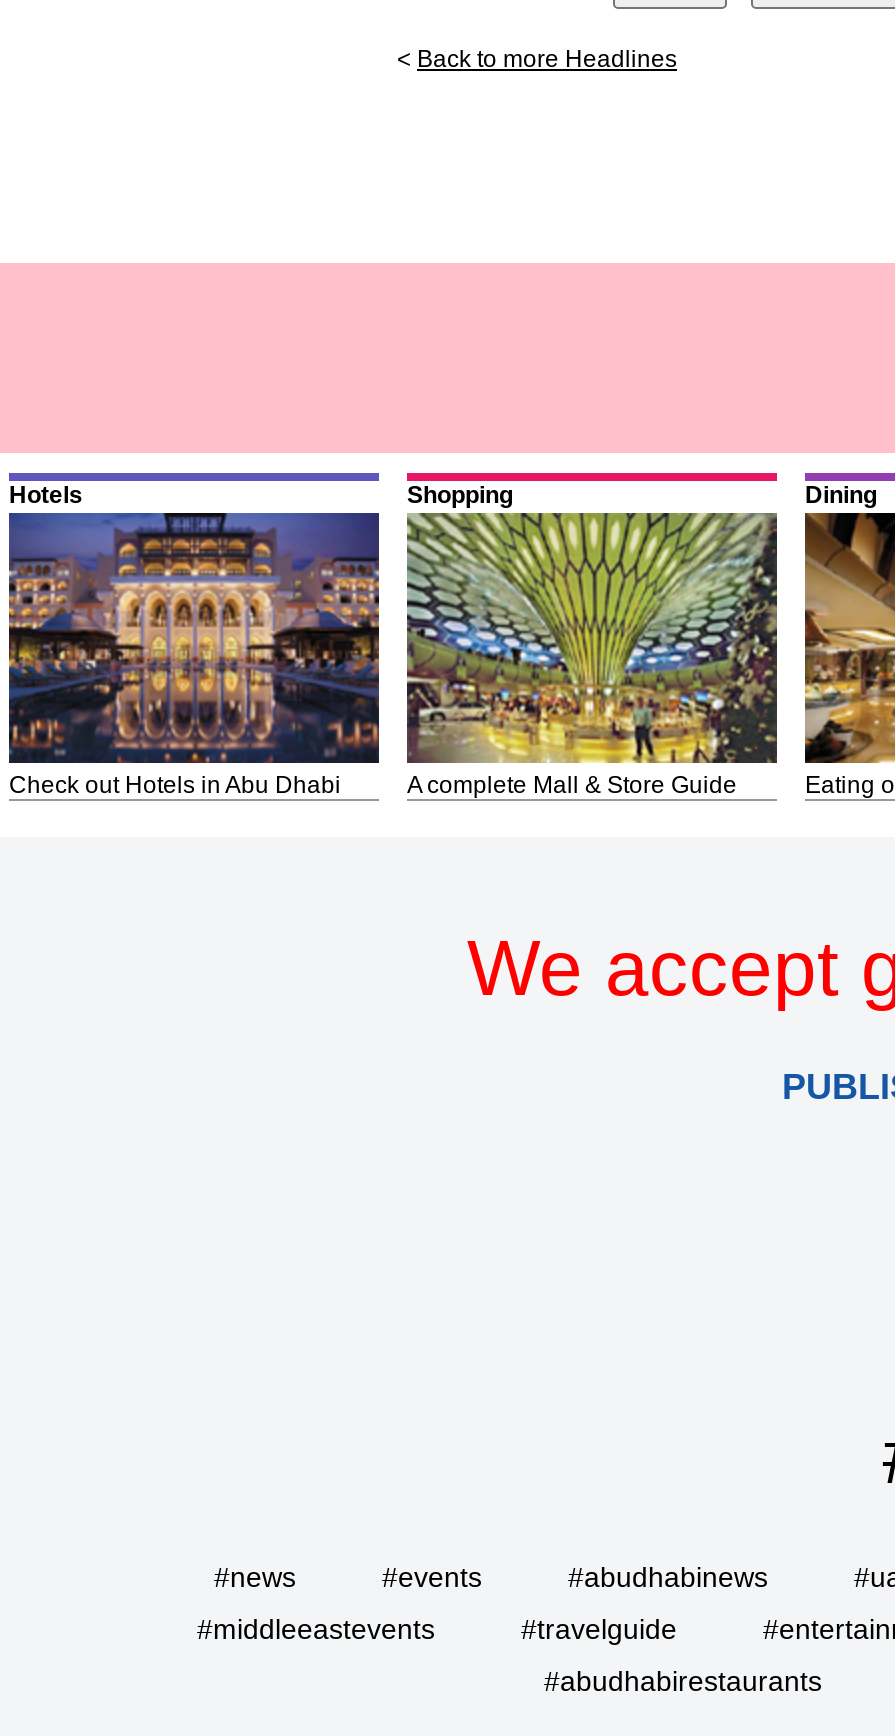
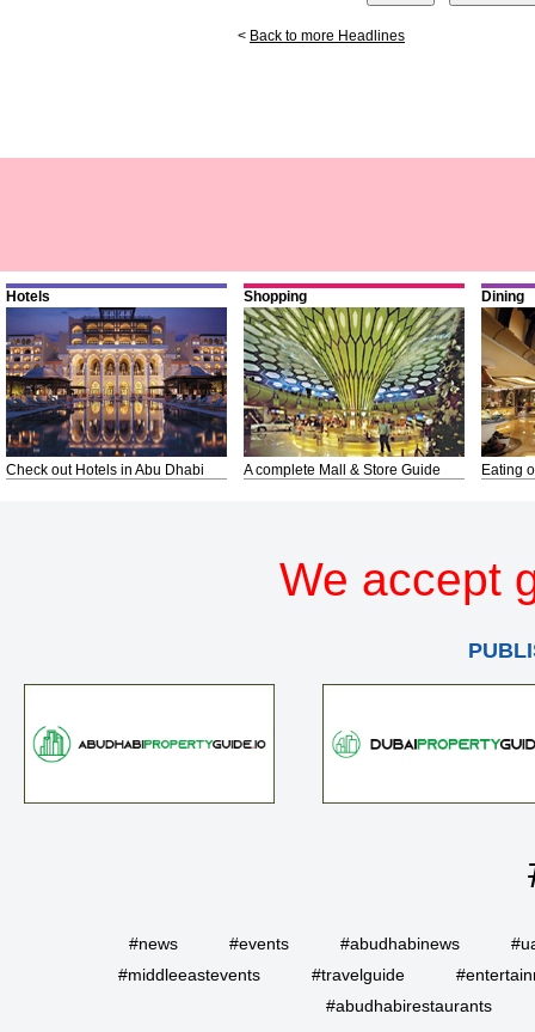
none -> [23,683,276,805] [image]
none -> [321,683,531,805] [image]

